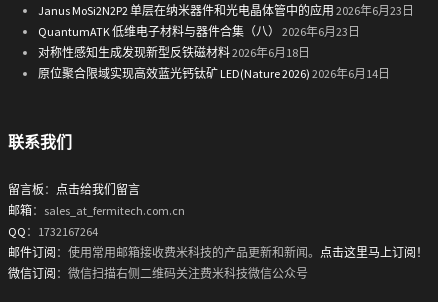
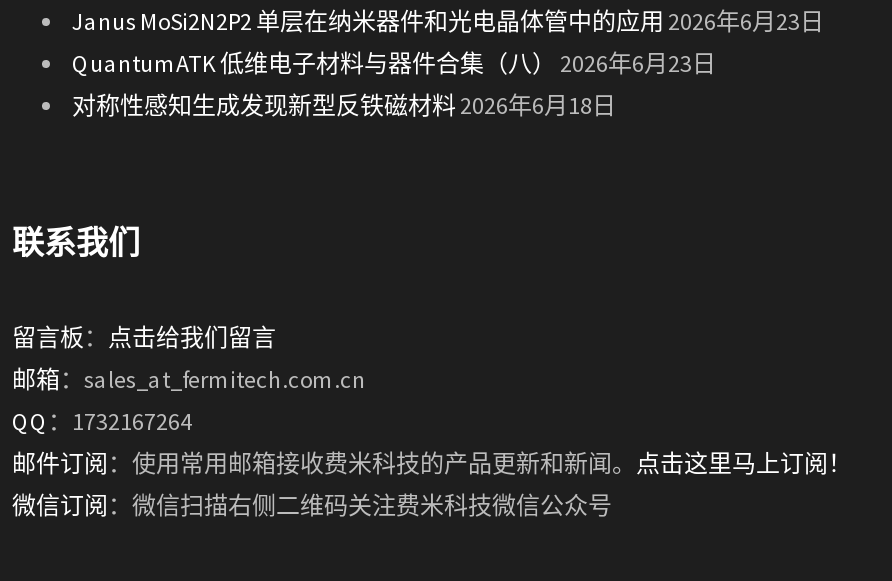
[38,66,390,81] 原位聚合限域实现高效蓝光钙钛矿 LED(Nature 2026) 2026年6月14日 -> none

